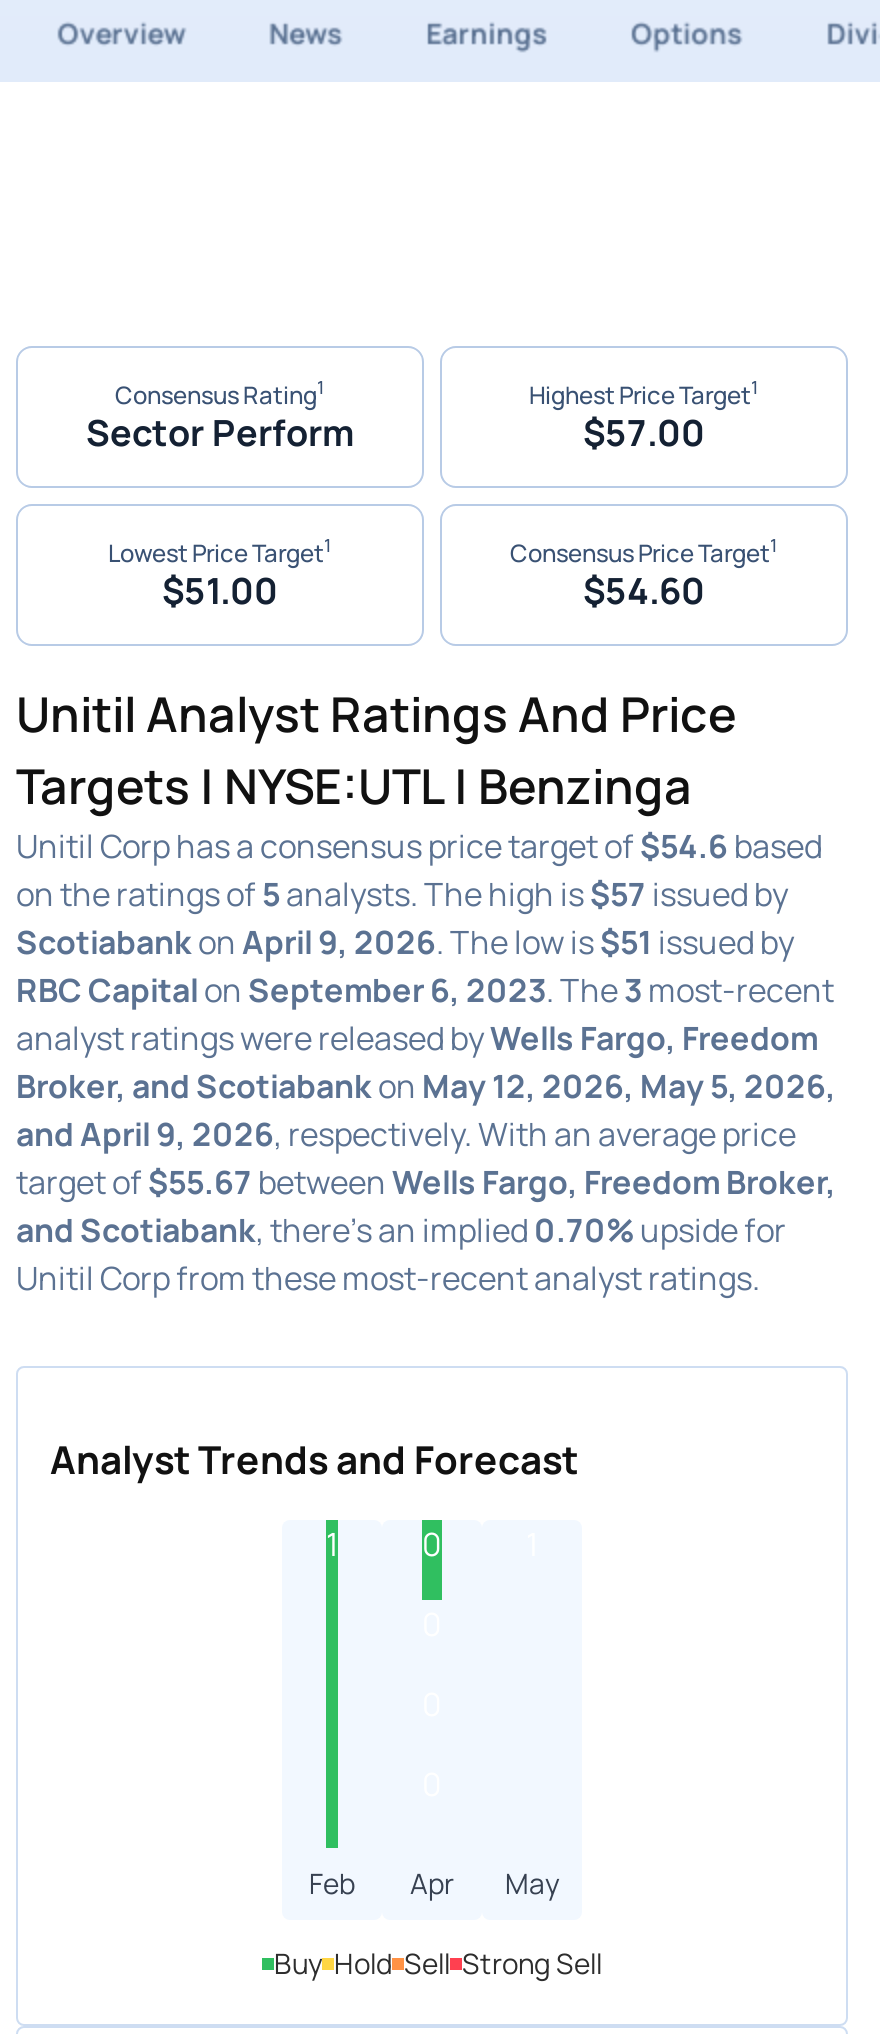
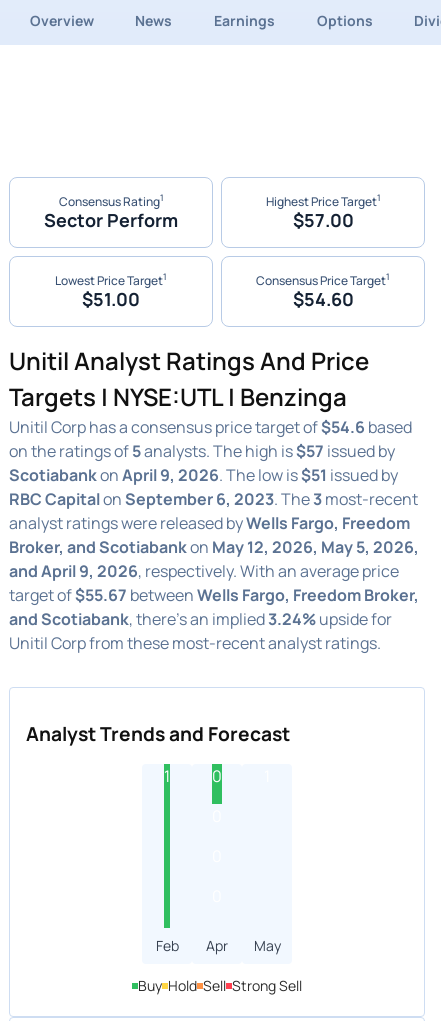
[16,1208,786,1252] and Scotiabank, there's an implied 0.70% upside for -> [9,608,392,630] and Scotiabank, there's an implied 3.24% upside for

